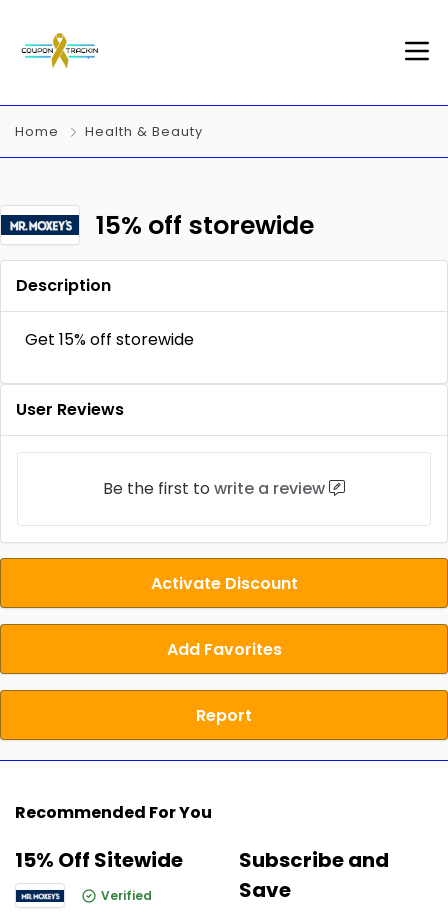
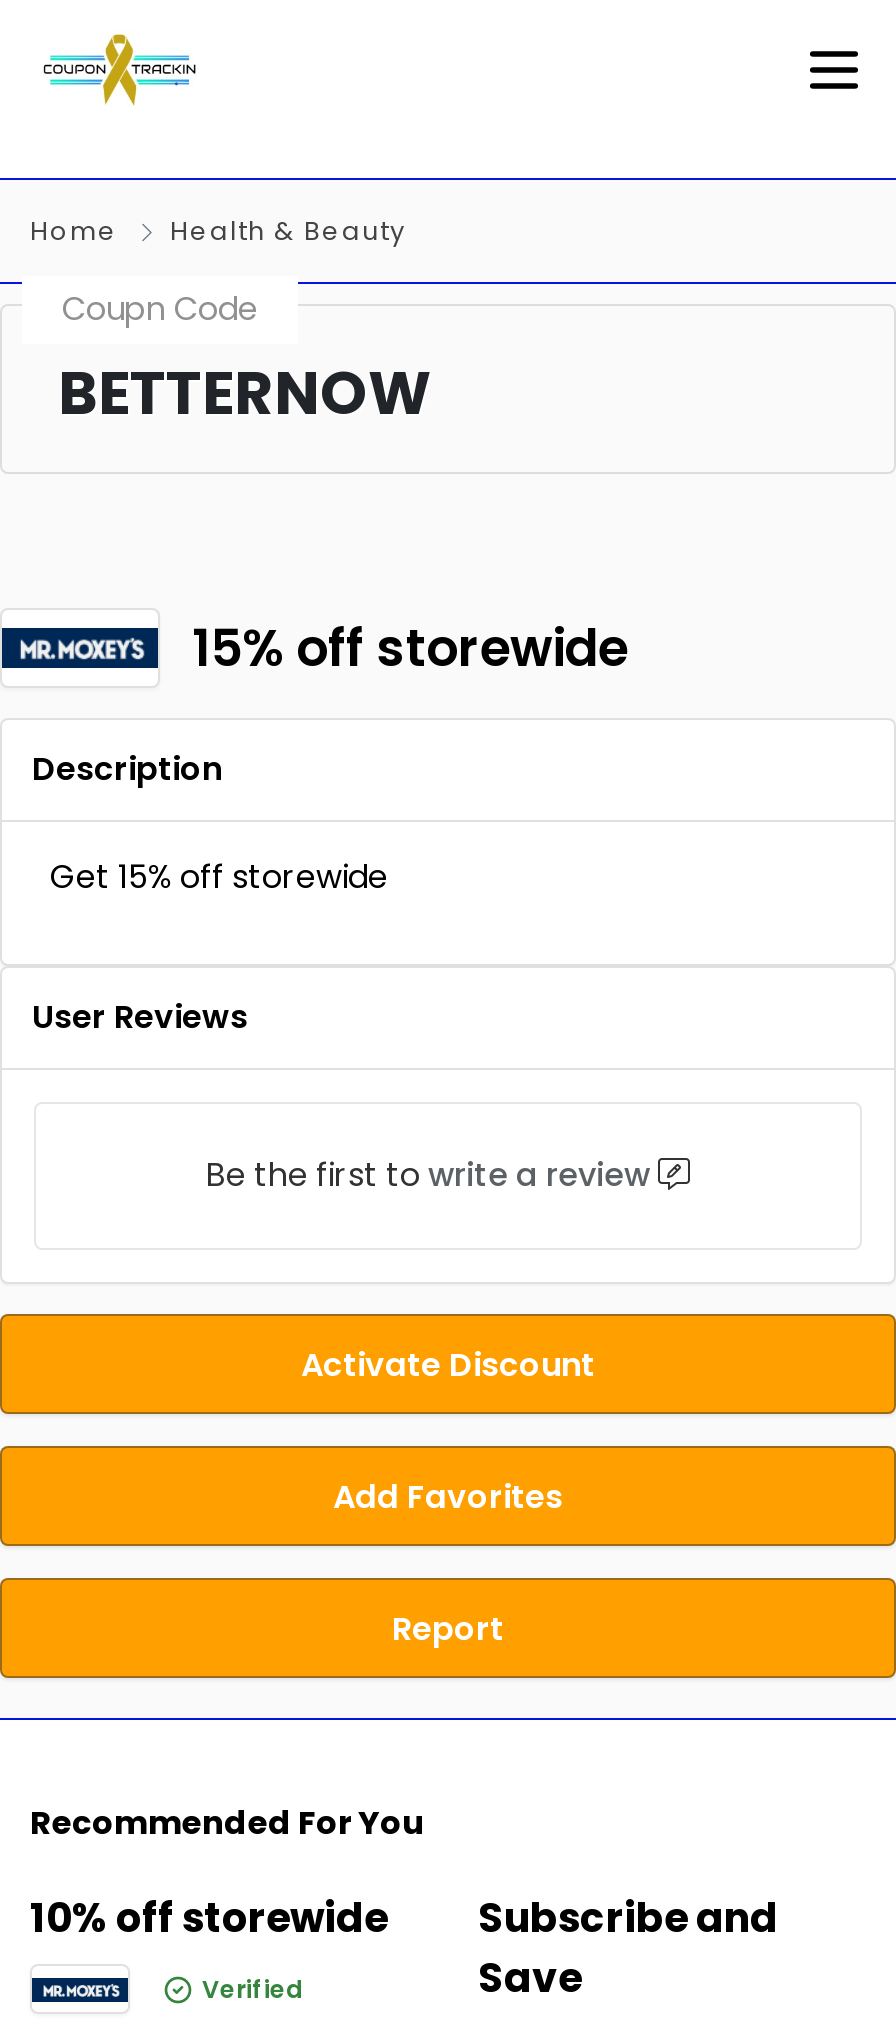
none -> [58,286,432,436] Coupn Code | BETTERNOW
[15,846,183,874] 15% Off Sitewide -> [30,1890,388,1946] 10% off storewide

